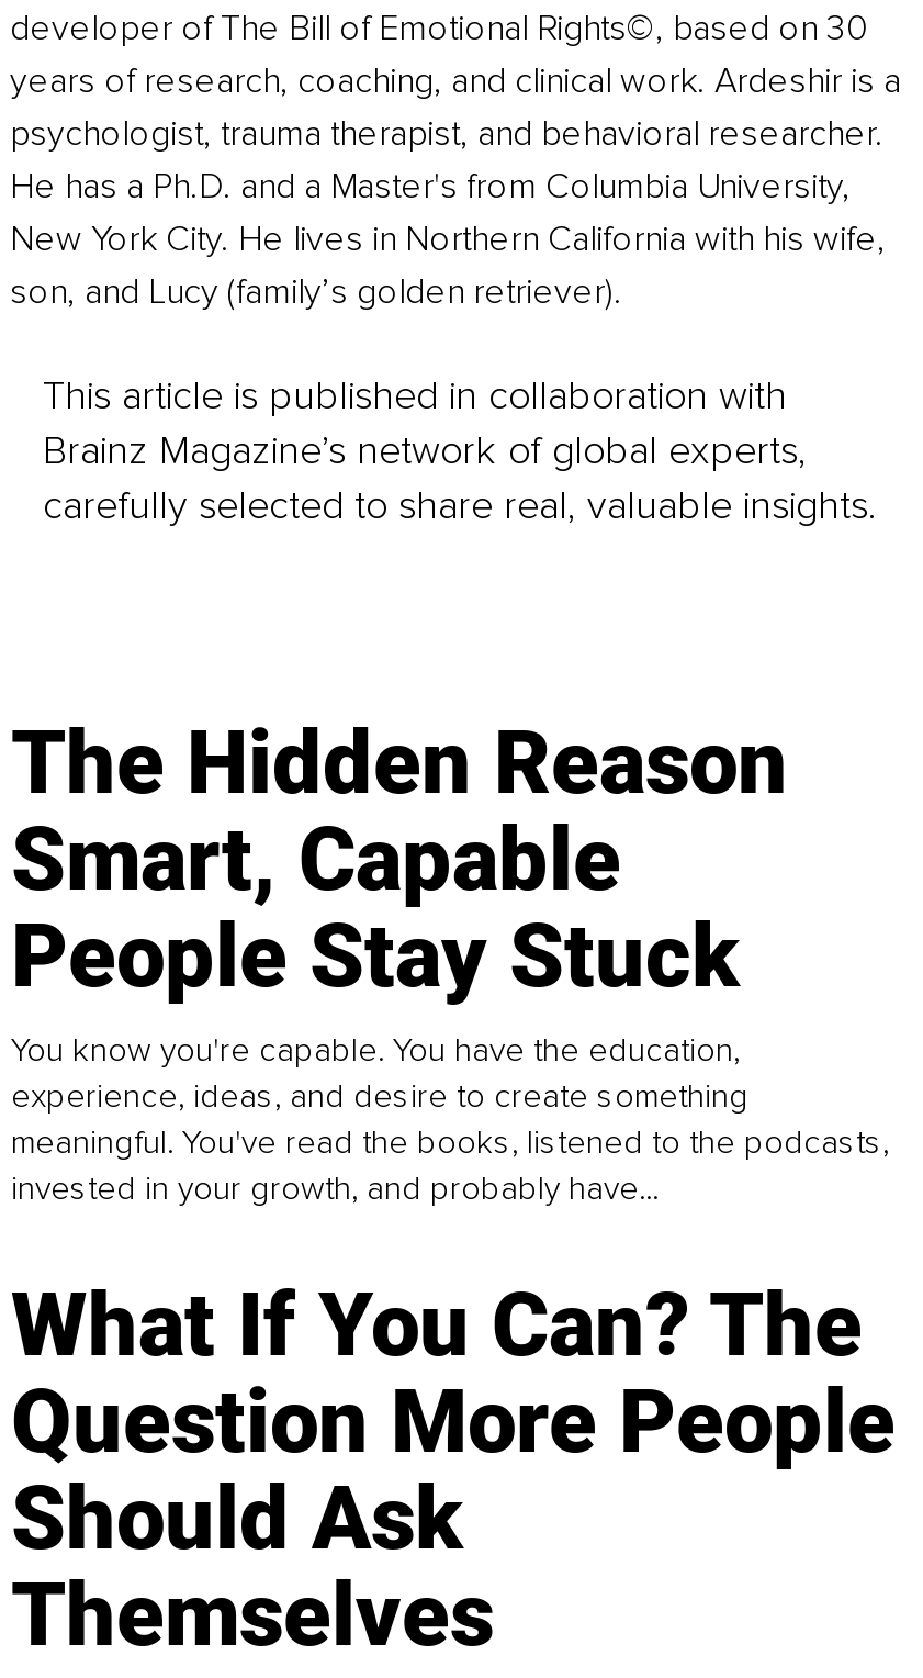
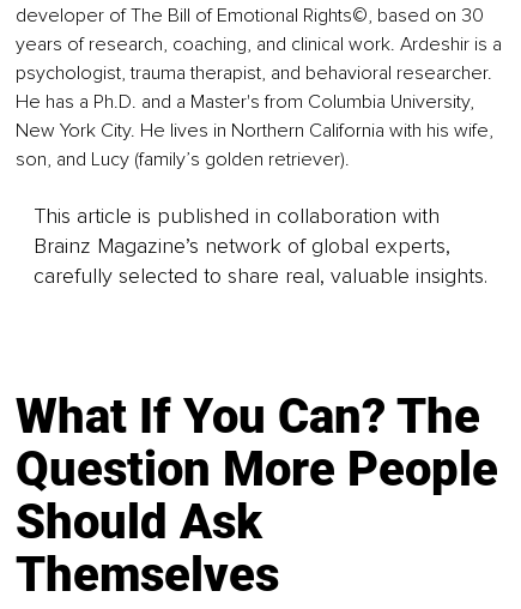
[11,711,889,1208] The Hidden Reason | Smart, Capable | People Stay Stuck | You know you're capable. You have the education, | experience, ideas, and desire to create something | meaningful. You've read the books, listened to the podcasts, | invested in your growth, and probably have... -> none

